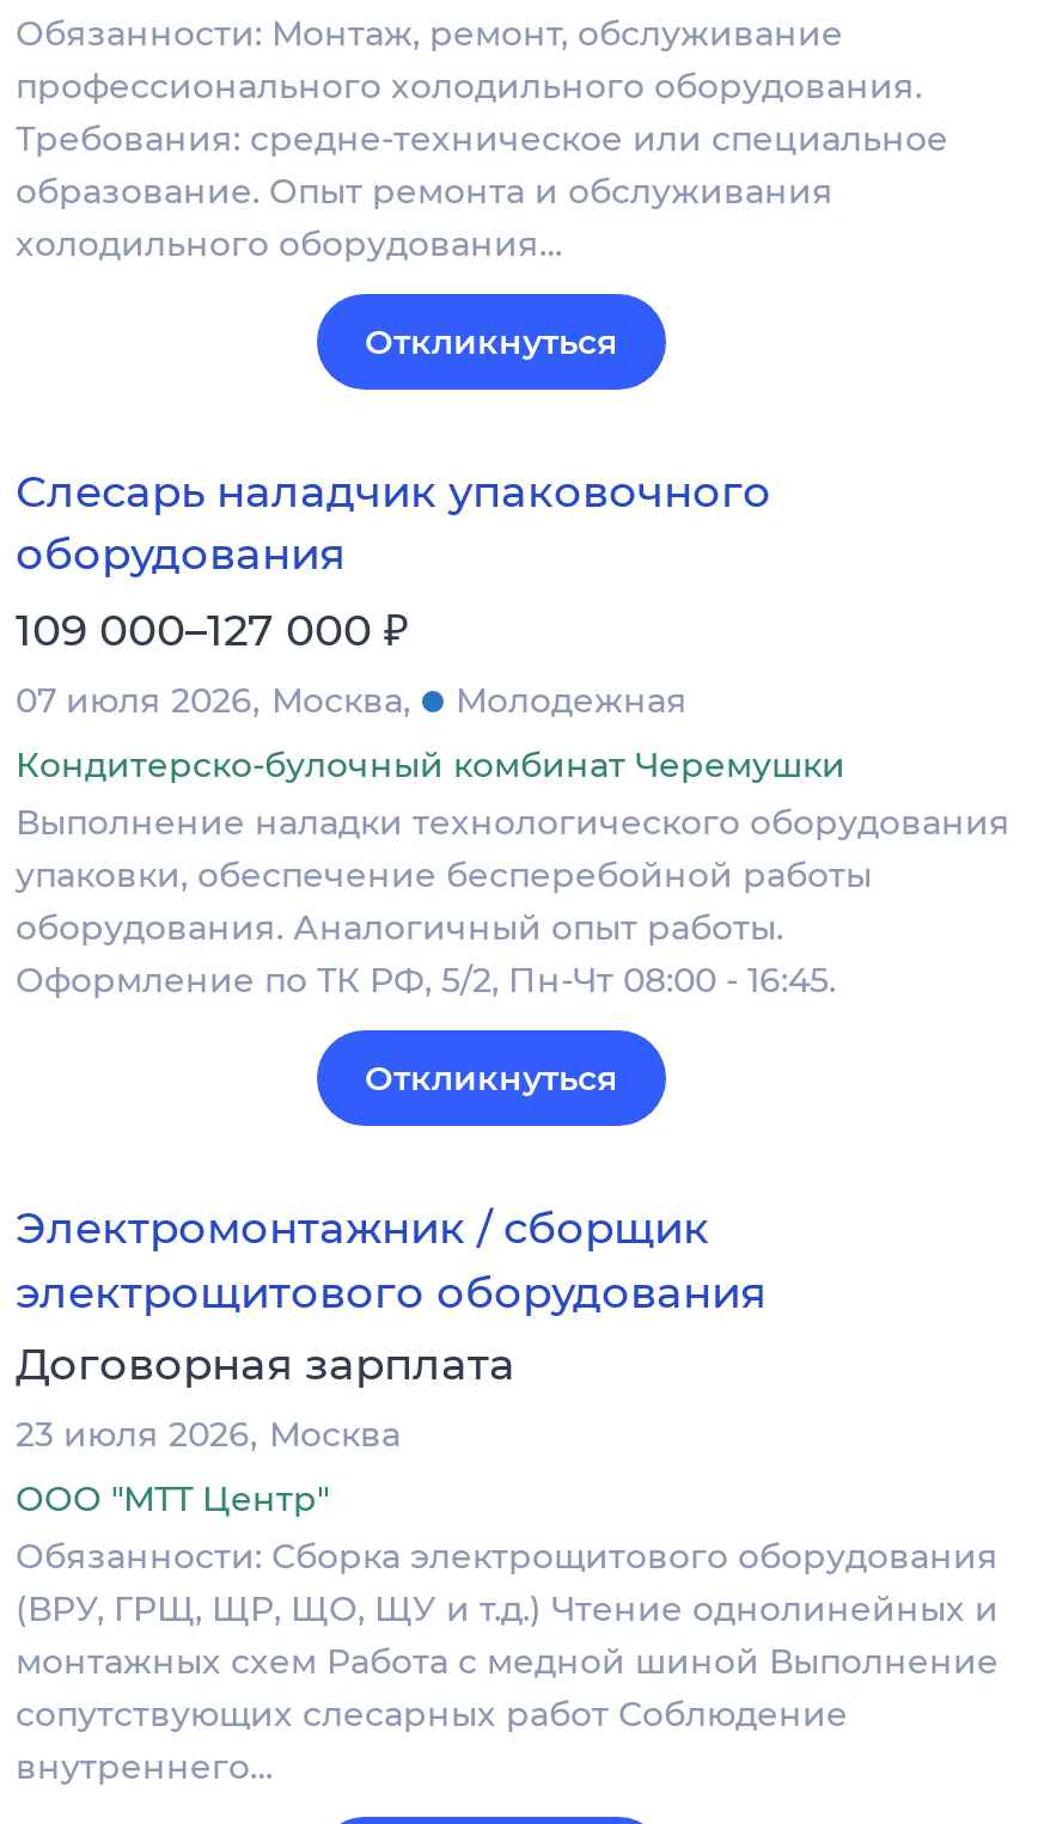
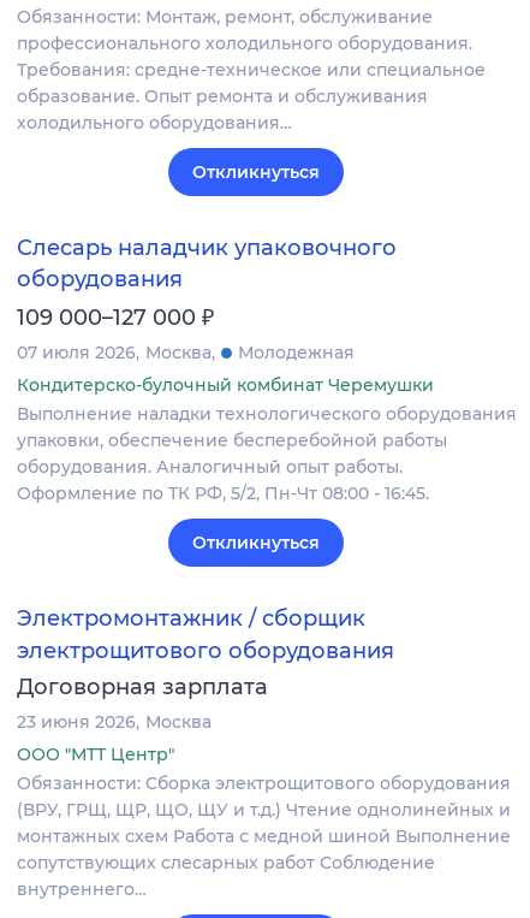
[16,1412,401,1455] 23 июля 2026 Москва -> [17,711,212,732] 23 июня 2026 Москва

